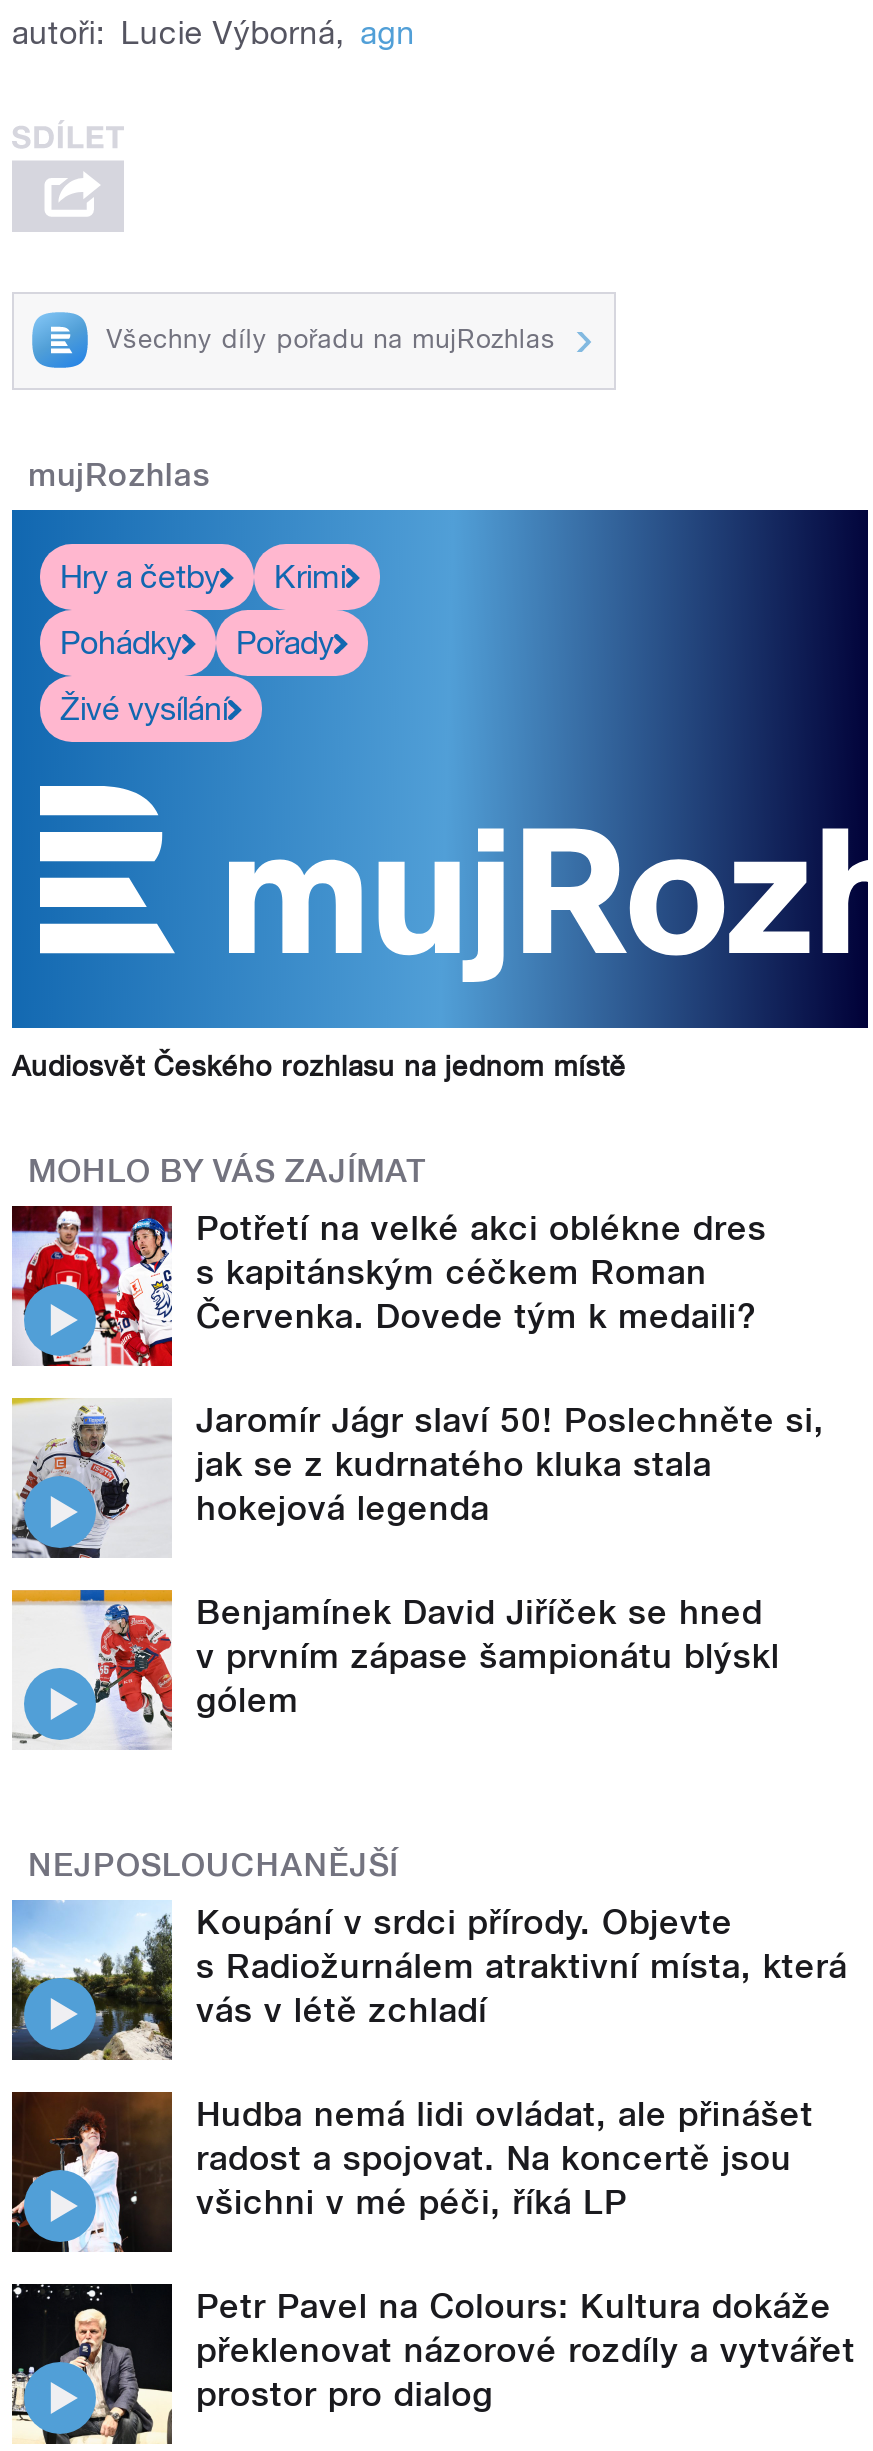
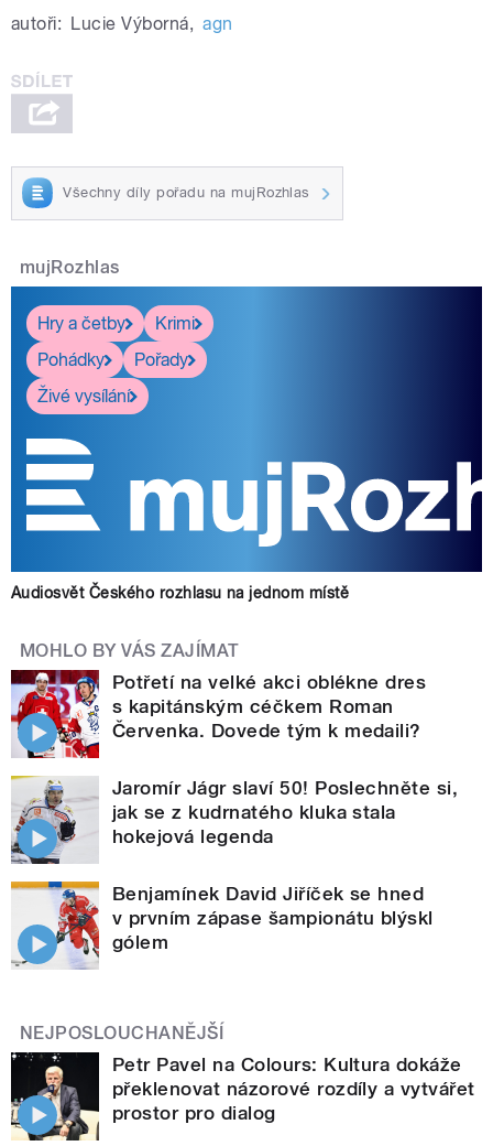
[10,1900,847,2222] [image] | Koupání v srdci přírody. Objevte | s Radiožurnálem atraktivní místa, která | vás v létě zchladí | Hudba nemá lidi ovládat, ale přinášet | radost a spojovat. Na koncertě jsou | všichni v mé péči, říká LP -> none
[10,2090,174,2254] [image] -> none

